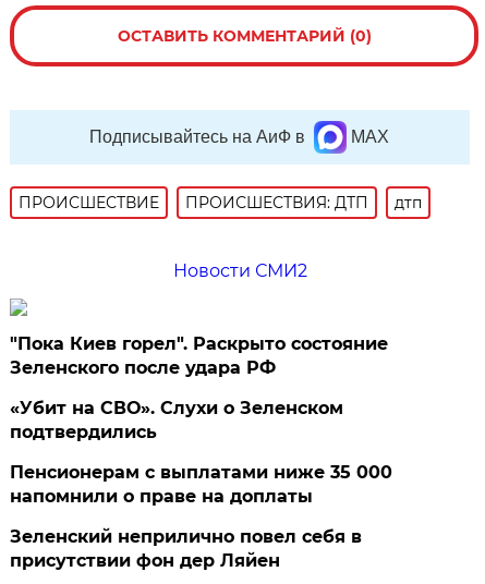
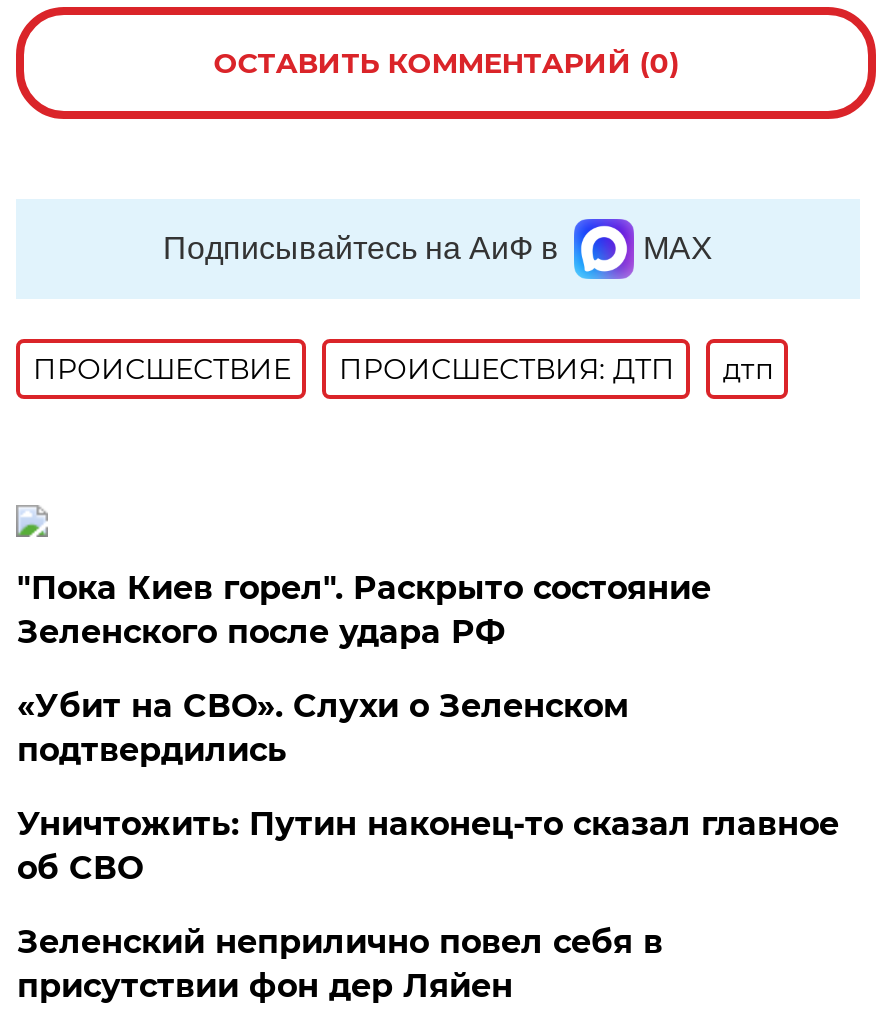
[173,260,307,281] Новости СМИ2 -> none
[10,462,393,507] Пенсионерам с выплатами ниже 35 000 | напомнили о праве на доплаты -> [17,805,839,887] Уничтожить: Путин наконец-то сказал главное | об СВО

